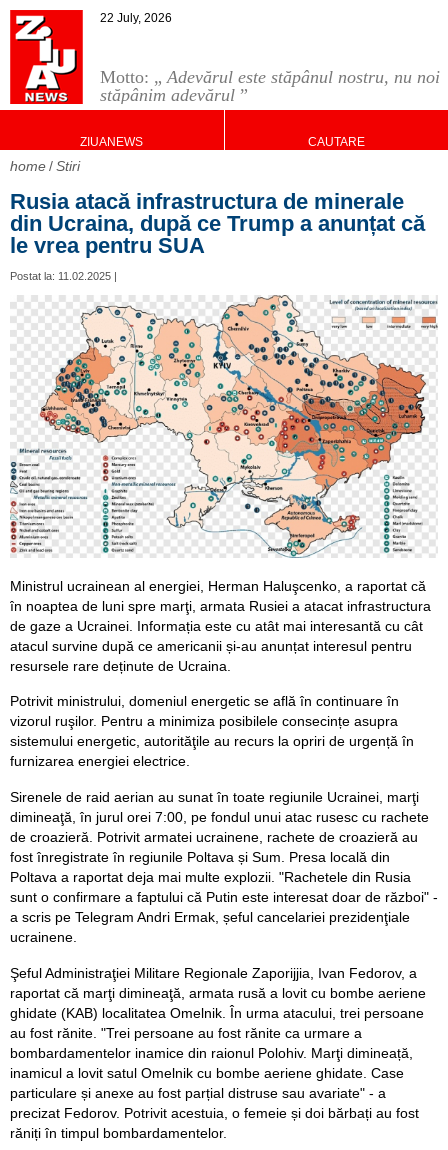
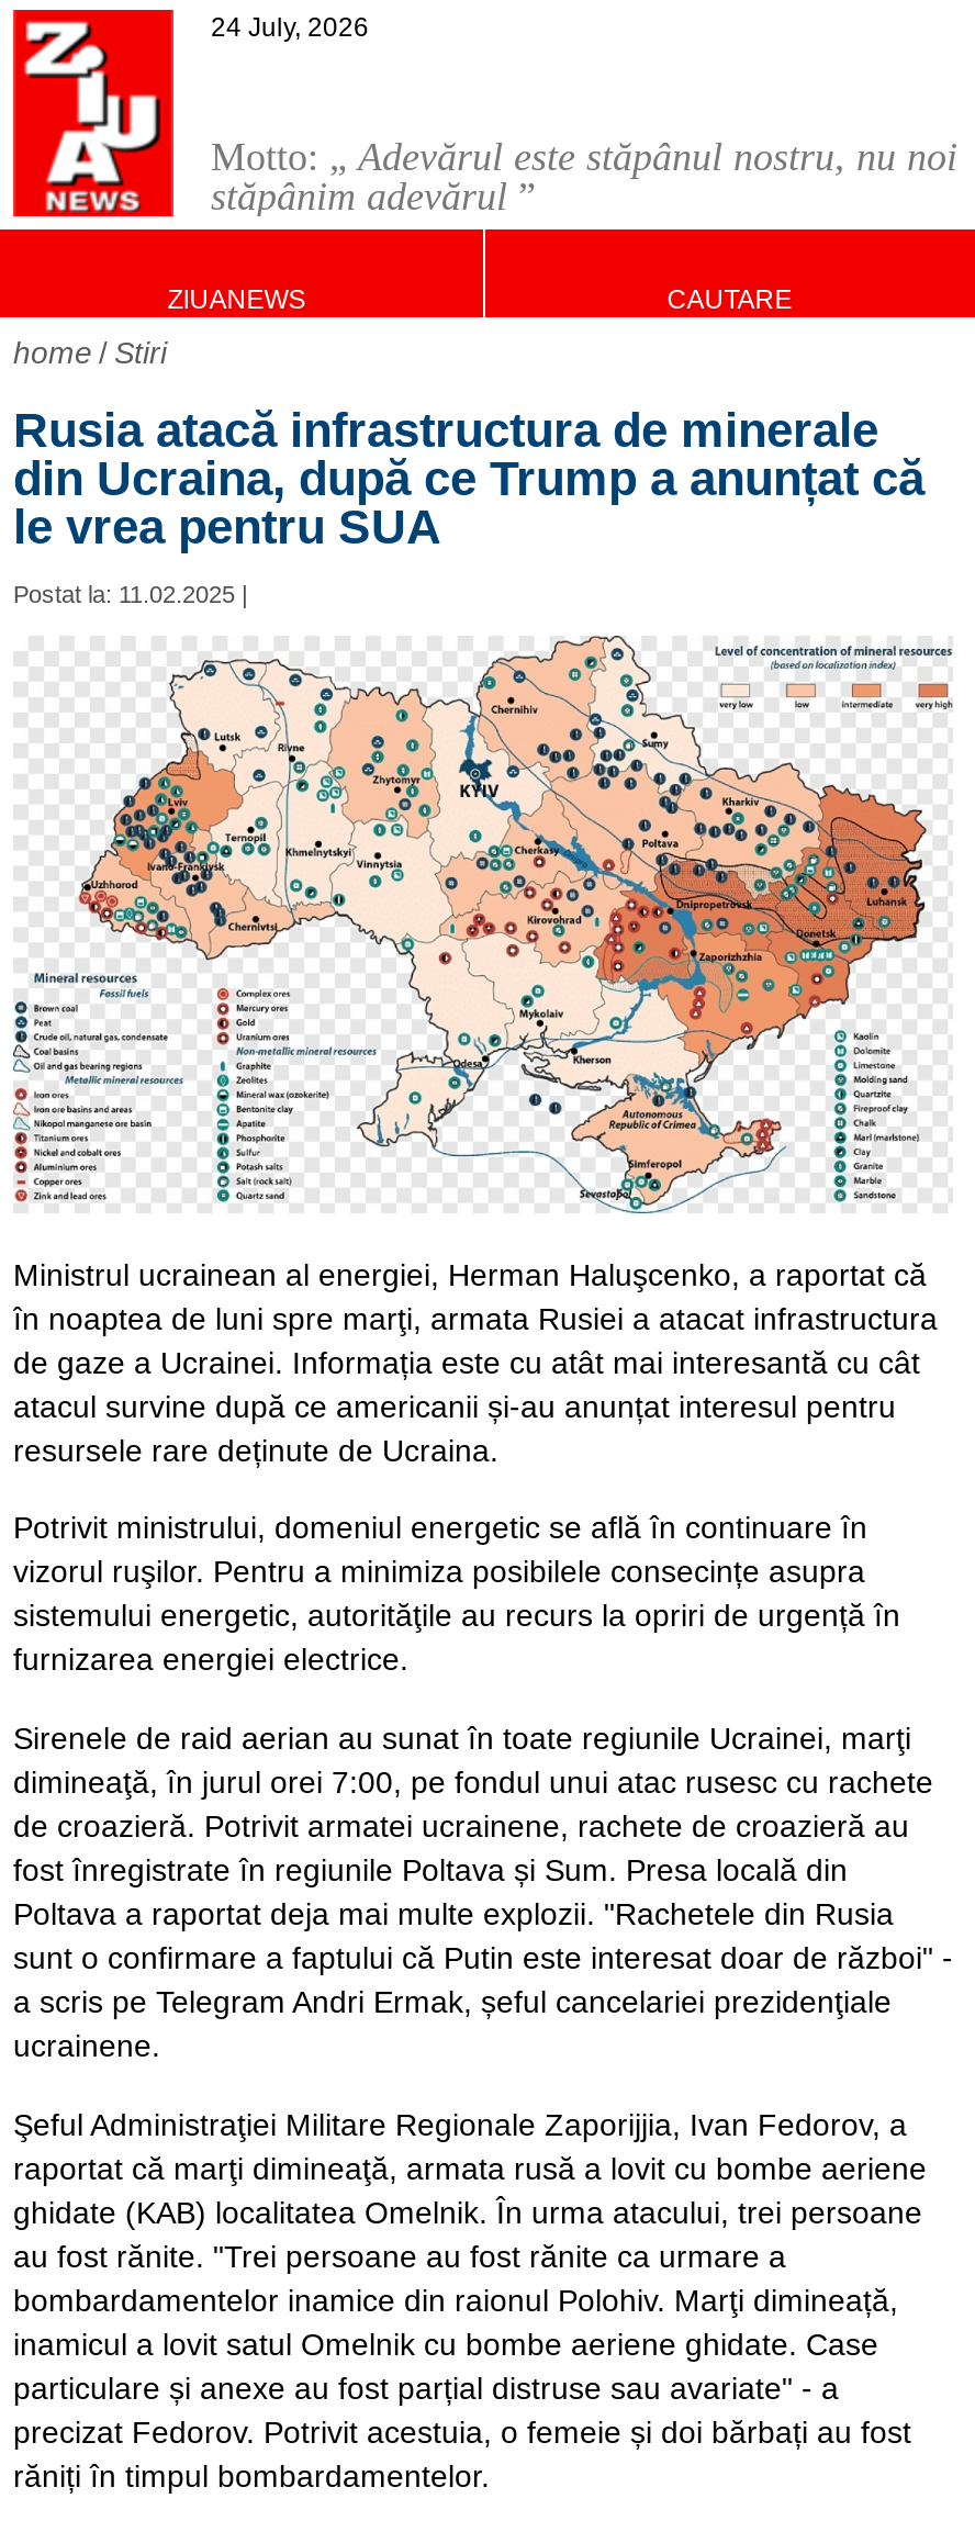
[100,11,172,25] 22 July, 2026 -> [211,12,369,43] 24 July, 2026

